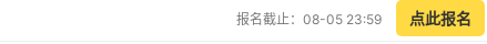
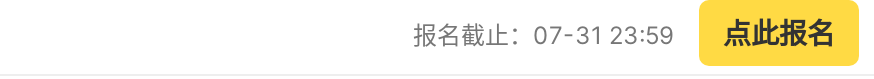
[236,9,471,27] 报名截止：08-05 23:59 点此报名 -> [413,16,835,50] 报名截止：07-31 23:59 点此报名

